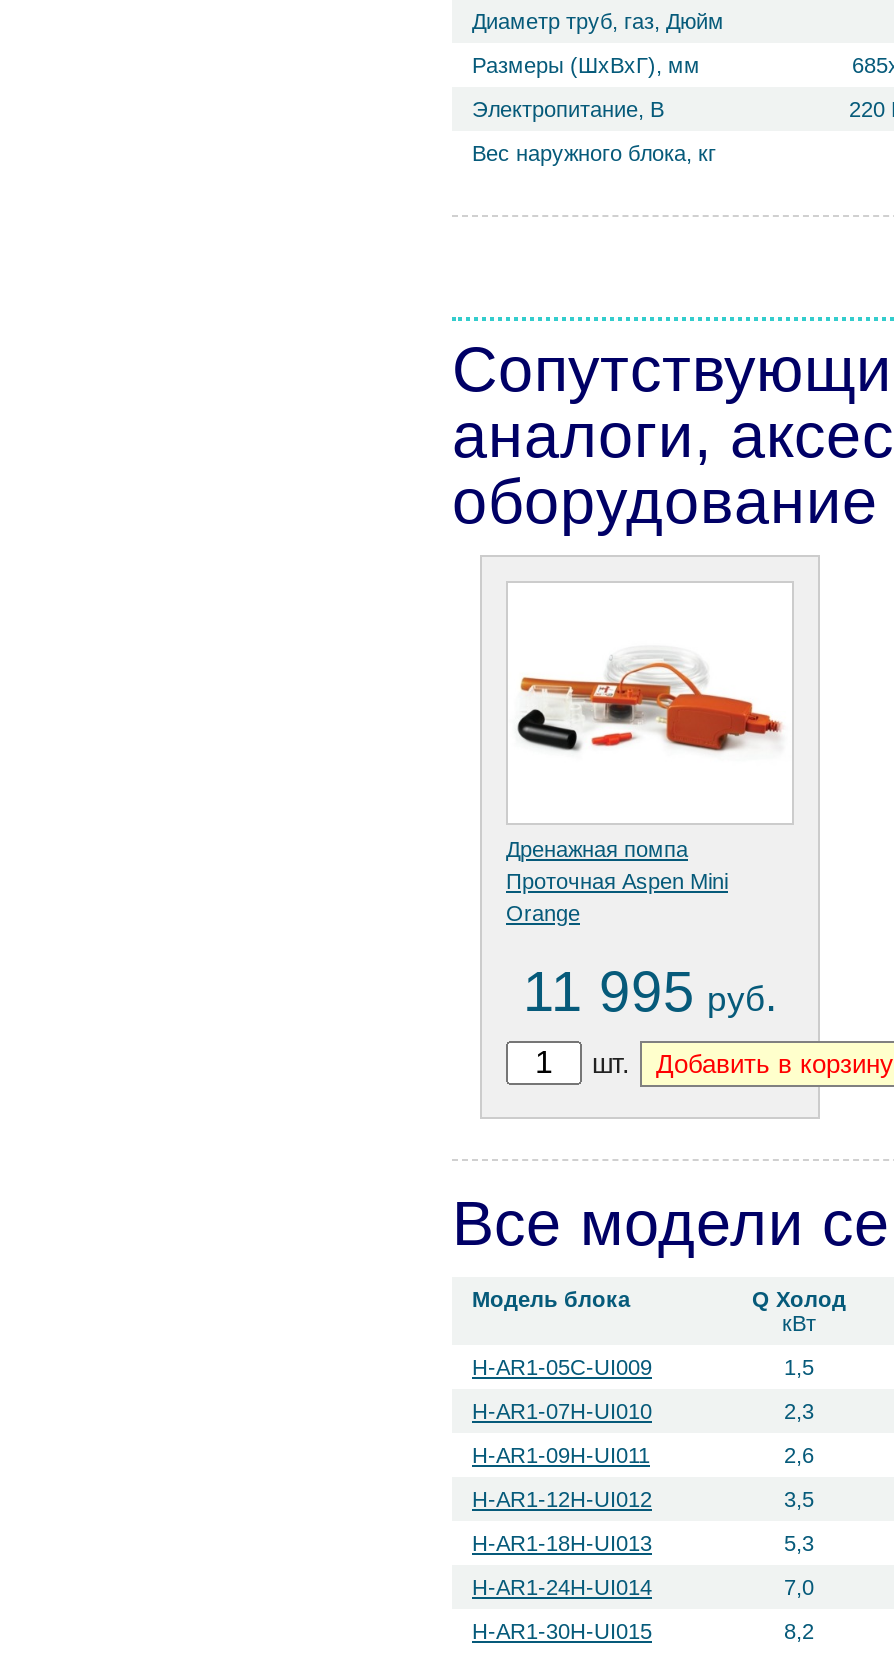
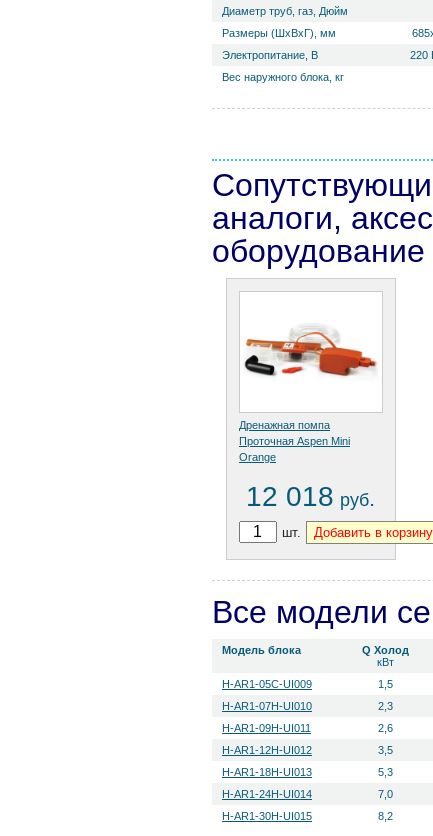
[523,961,777,1023] 11 995 руб. -> [246,481,375,512] 12 018 руб.

